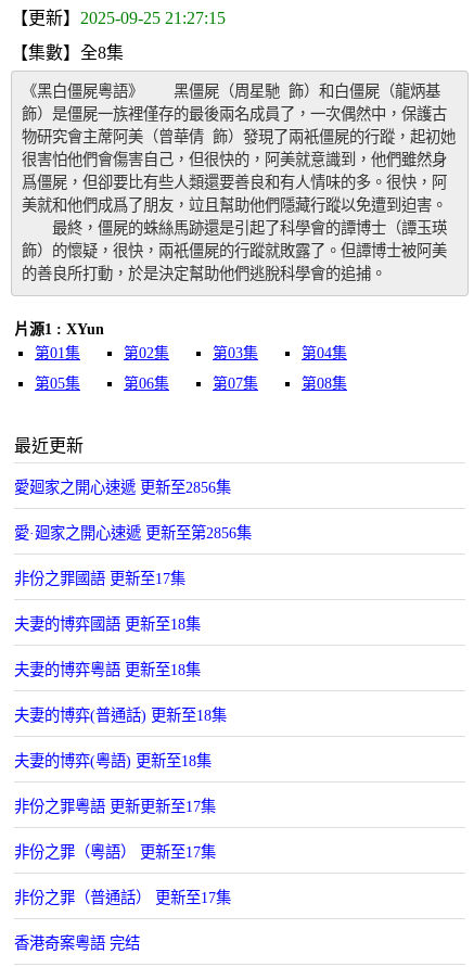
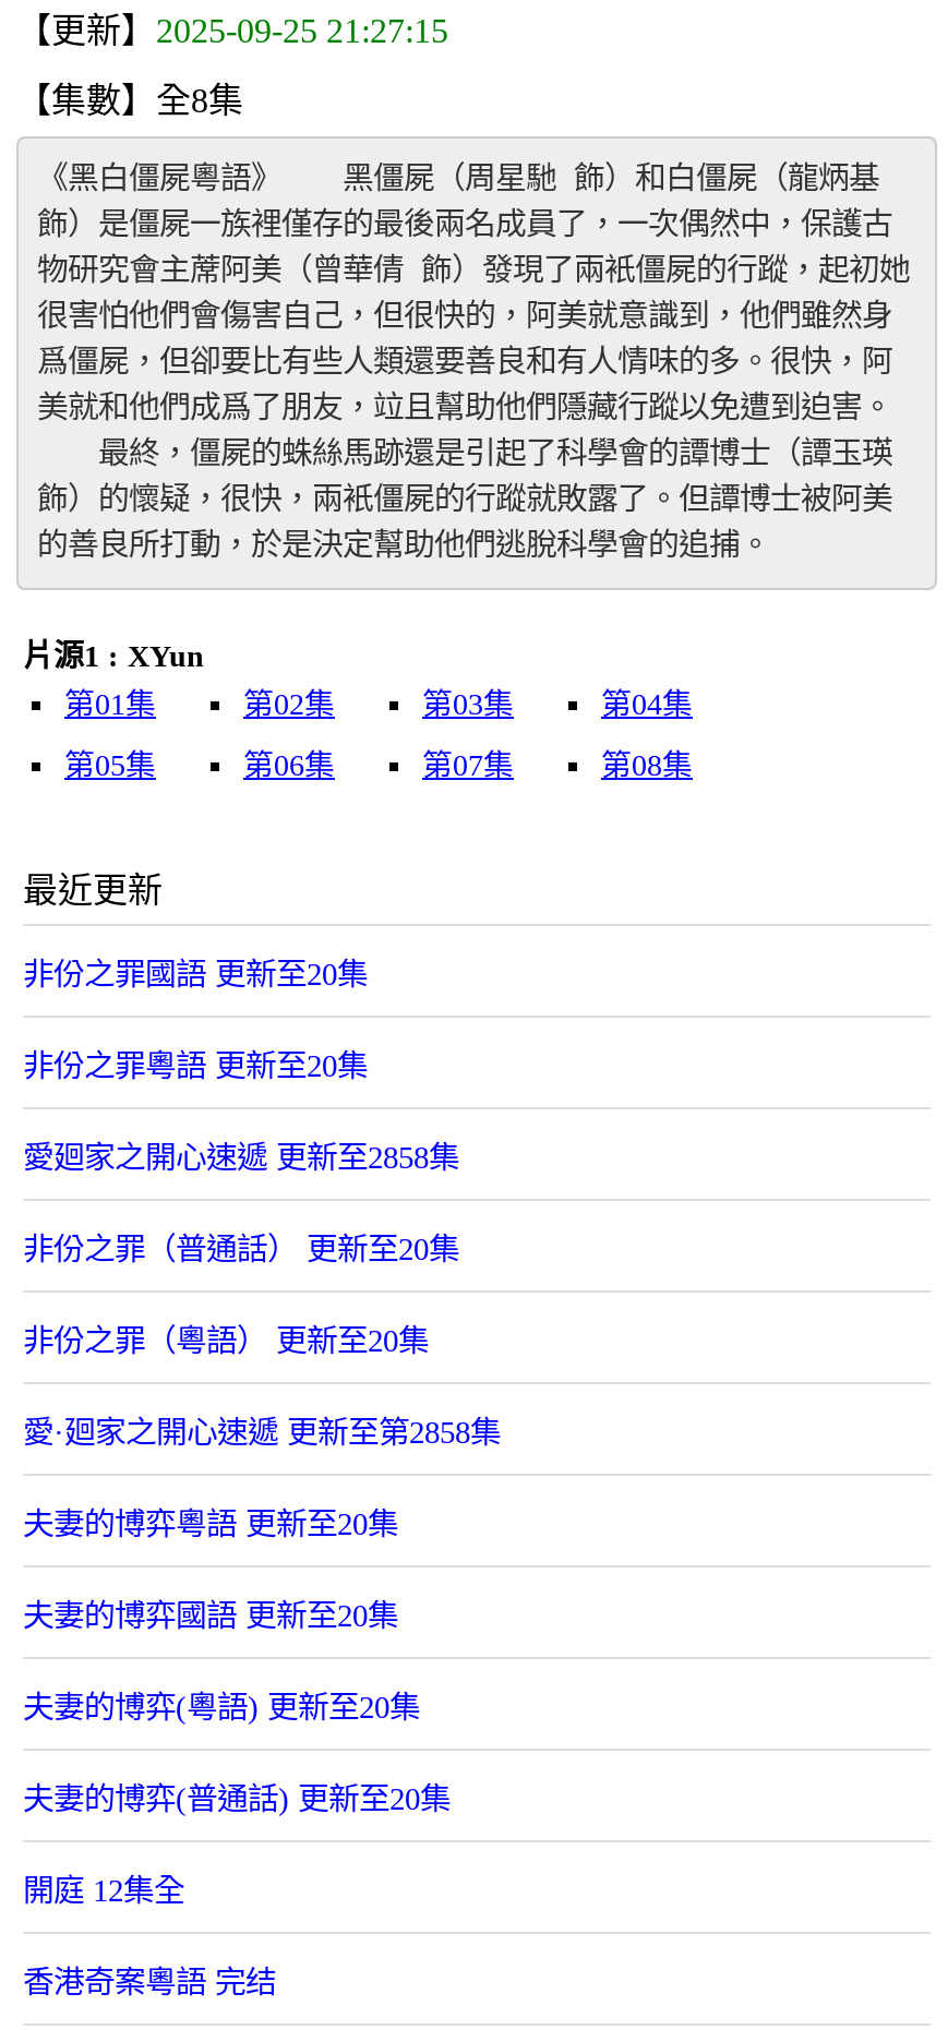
[14,478,252,906] 愛廻家之開心速遞 更新至2856集 | 愛·廻家之開心速遞 更新至第2856集 | 非份之罪國語 更新至17集 | 夫妻的博弈國語 更新至18集 | 夫妻的博弈粵語 更新至18集 | 夫妻的博弈(普通話) 更新至18集 | 夫妻的博弈(粵語) 更新至18集 | 非份之罪粵語 更新更新至17集 | 非份之罪（粵語） 更新至17集 | 非份之罪（普通話） 更新至17集 -> [23,956,501,1907] 非份之罪國語 更新至20集 | 非份之罪粵語 更新至20集 | 愛廻家之開心速遞 更新至2858集 | 非份之罪（普通話） 更新至20集 | 非份之罪（粵語） 更新至20集 | 愛·廻家之開心速遞 更新至第2858集 | 夫妻的博弈粵語 更新至20集 | 夫妻的博弈國語 更新至20集 | 夫妻的博弈(粵語) 更新至20集 | 夫妻的博弈(普通話) 更新至20集 | 開庭 12集全

